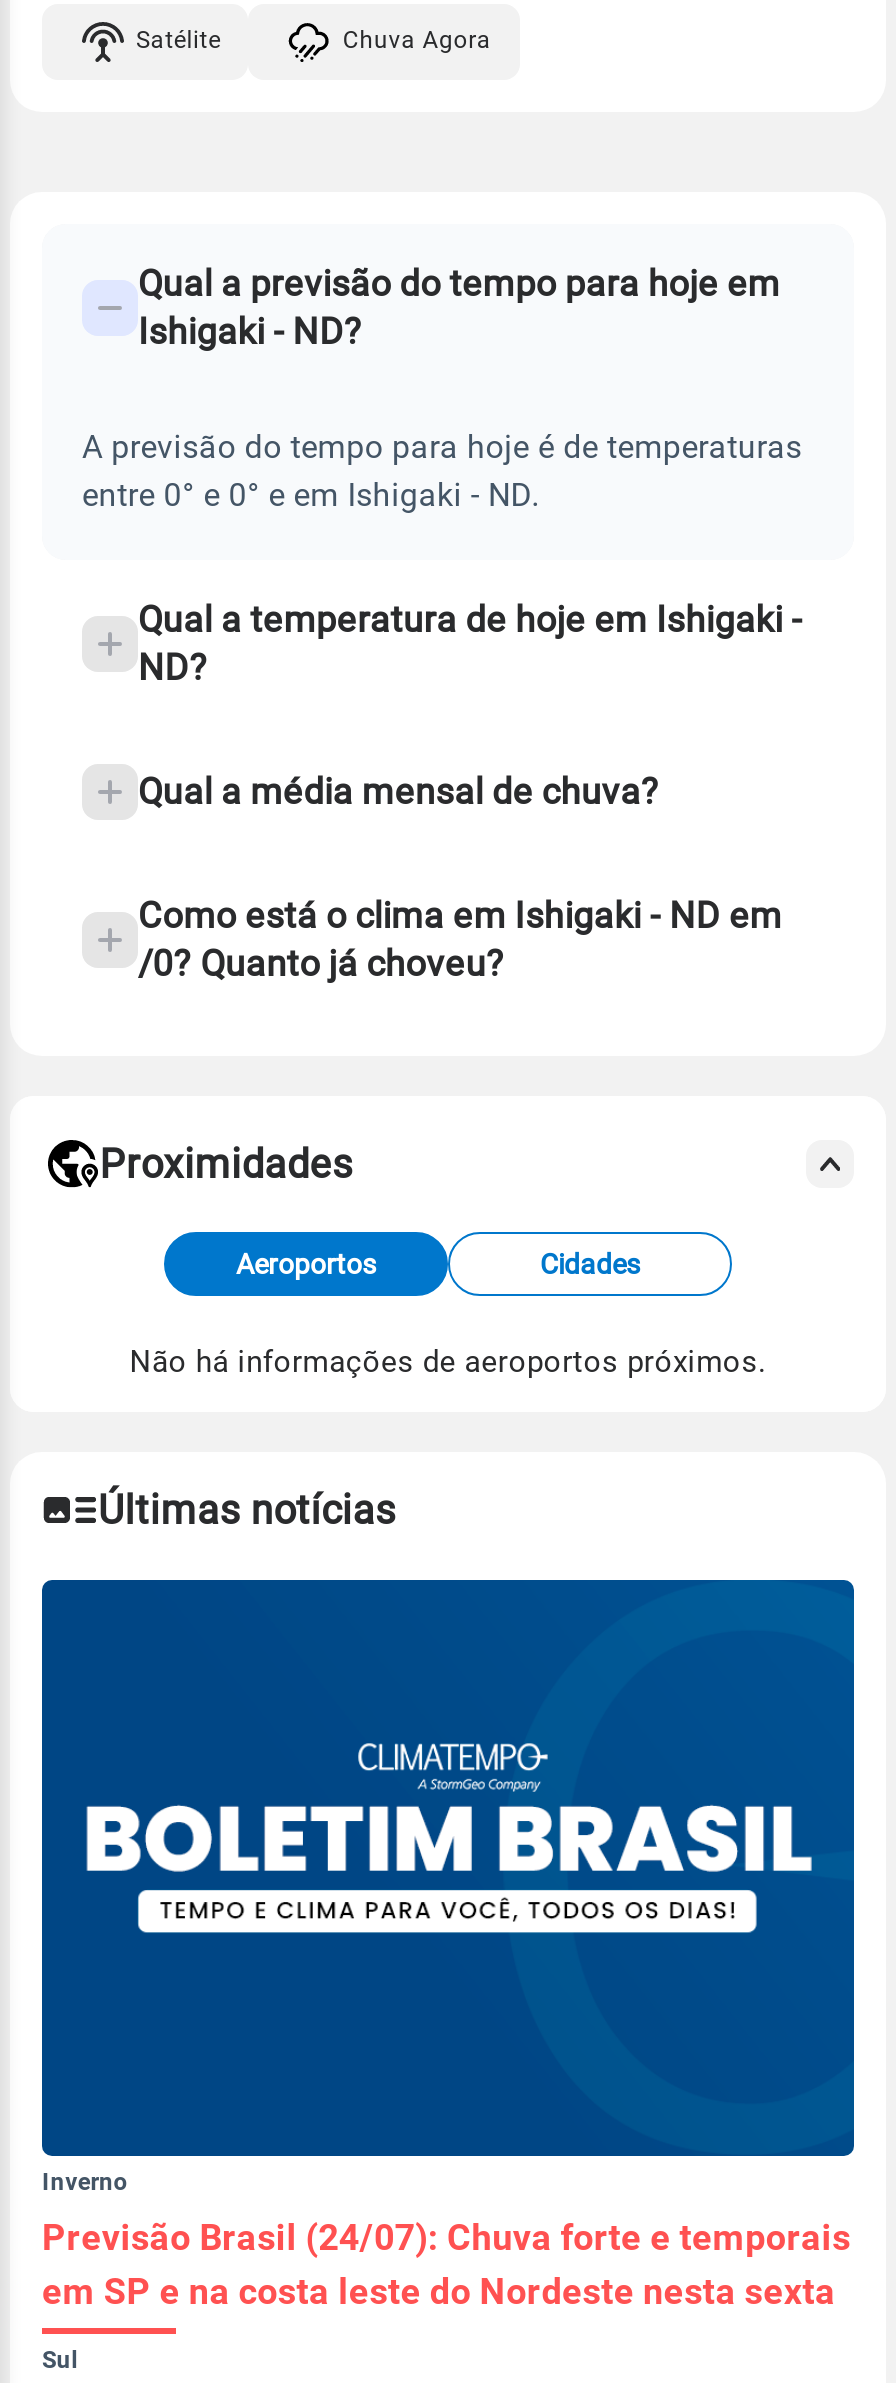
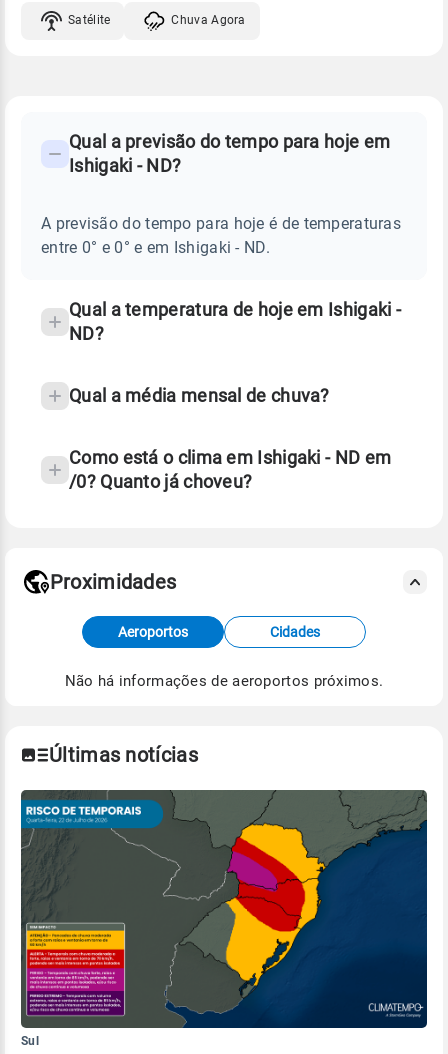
[42,1580,854,2158] [image] -> [21,790,427,962] [image]
[42,2169,851,2313] Inverno | Previsão Brasil (24/07): Chuva forte e temporais | em SP e na costa leste do Nordeste nesta sexta -> none

